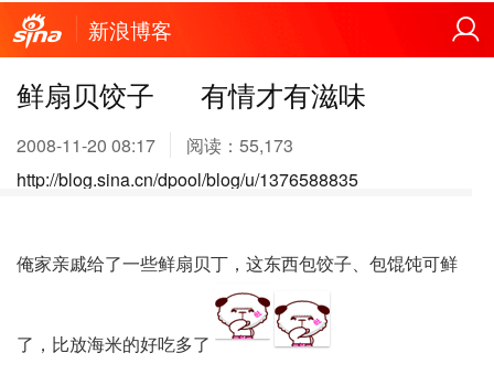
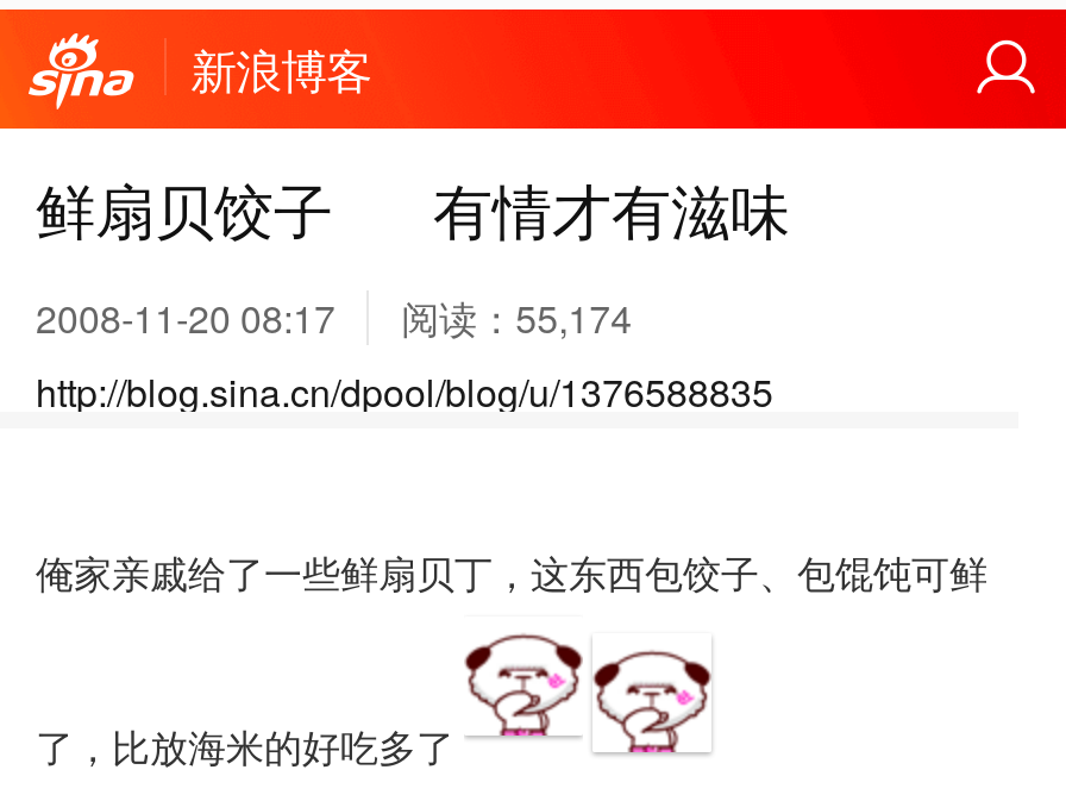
[17,132,293,158] 2008-11-20 08:17 阅读：55,173 -> [36,290,632,345] 2008-11-20 08:17 阅读：55,174

